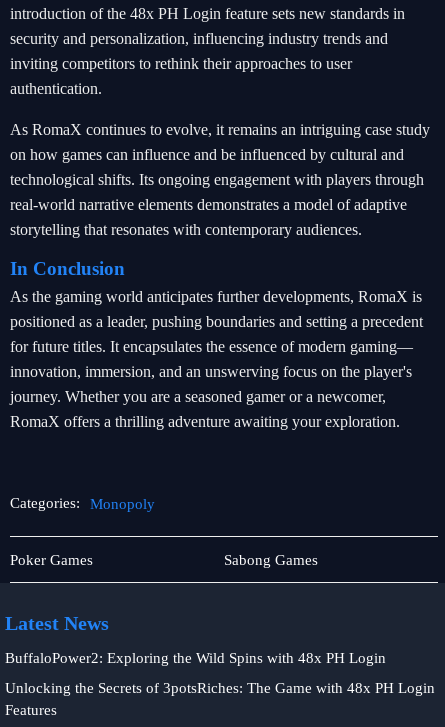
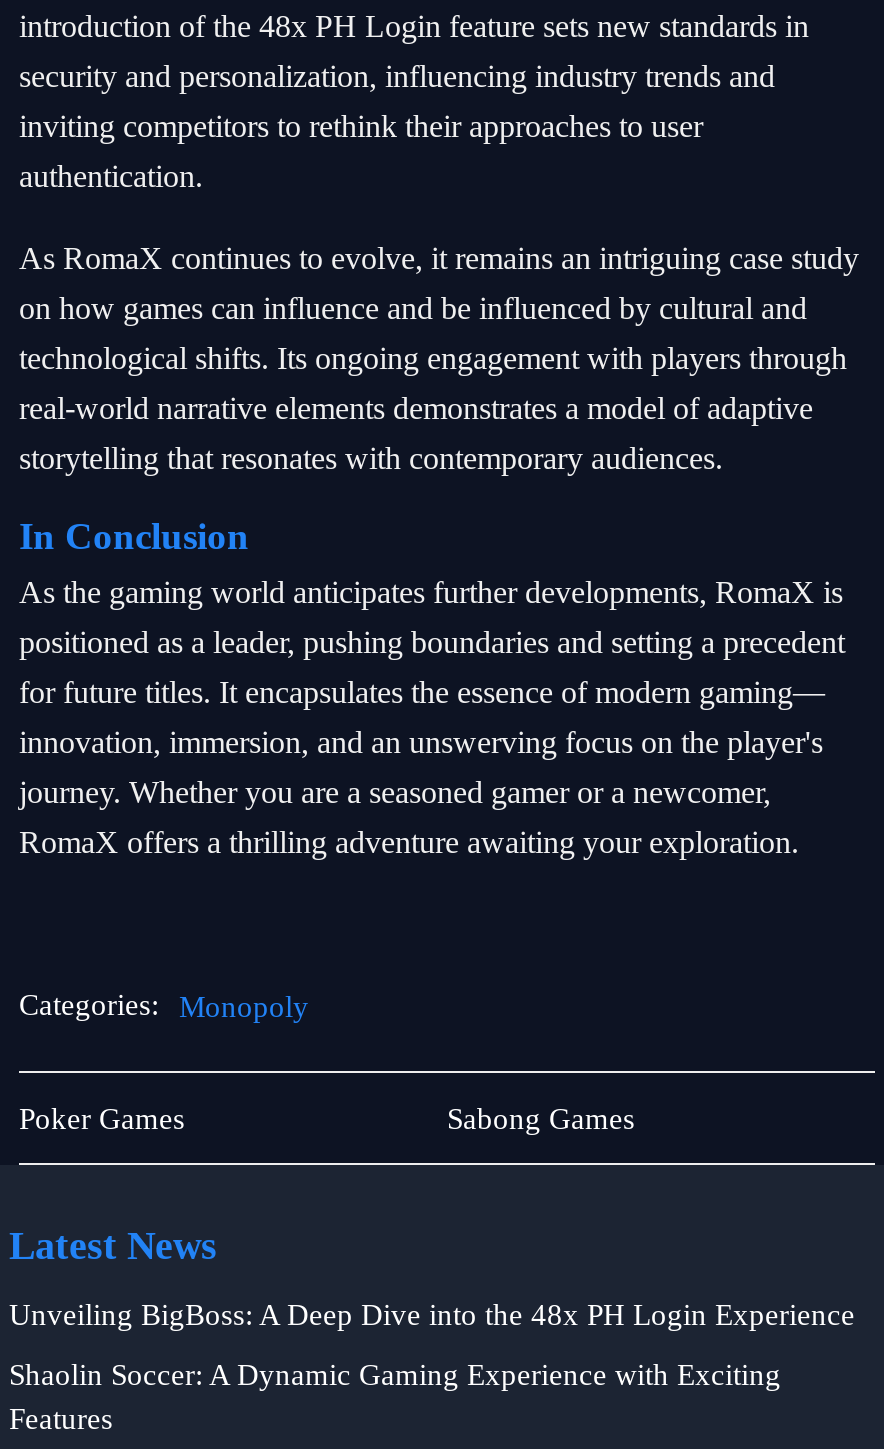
[5,650,386,666] BuffaloPower2: Exploring the Wild Spins with 48x PH Login -> [9,1299,855,1331] Unveiling BigBoss: A Deep Dive into the 48x PH Login Experience
[5,680,435,696] Unlocking the Secrets of 3potsRiches: The Game with 48x PH Login -> [9,1359,781,1391] Shaolin Soccer: A Dynamic Gaming Experience with Exciting

